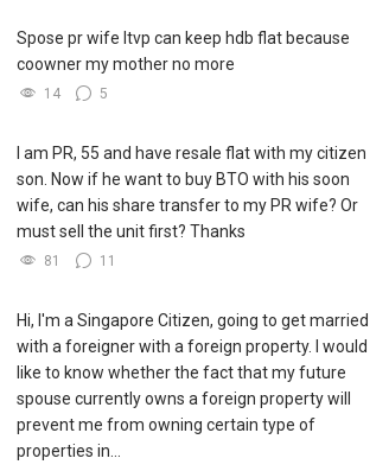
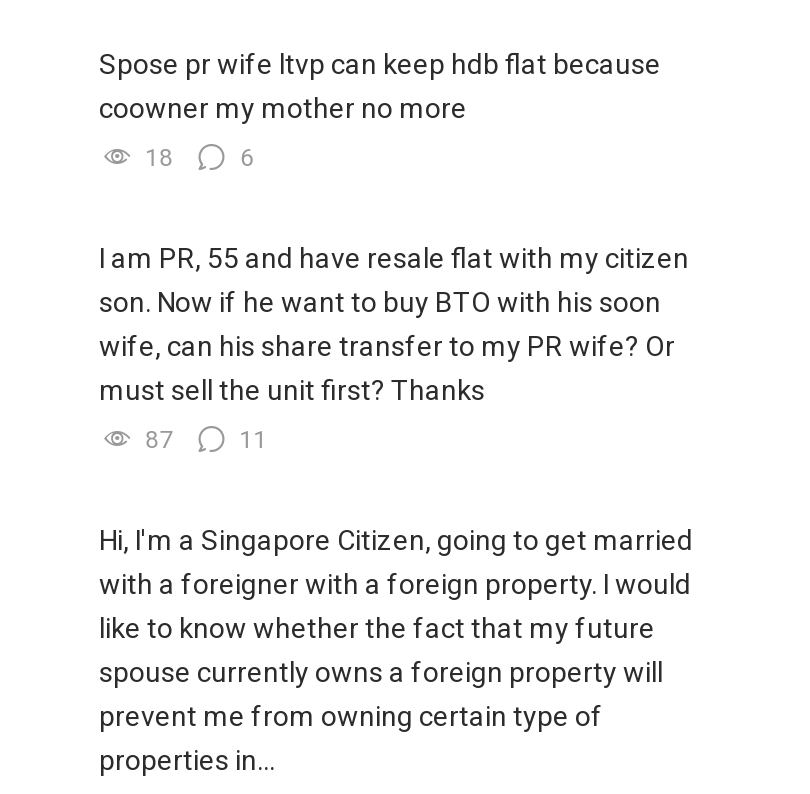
[44,86,61,102] 14 -> [145,145,173,173] 18
[100,86,108,102] 5 -> [240,145,254,173] 6
[44,253,61,270] 81 -> [145,427,173,455] 87

